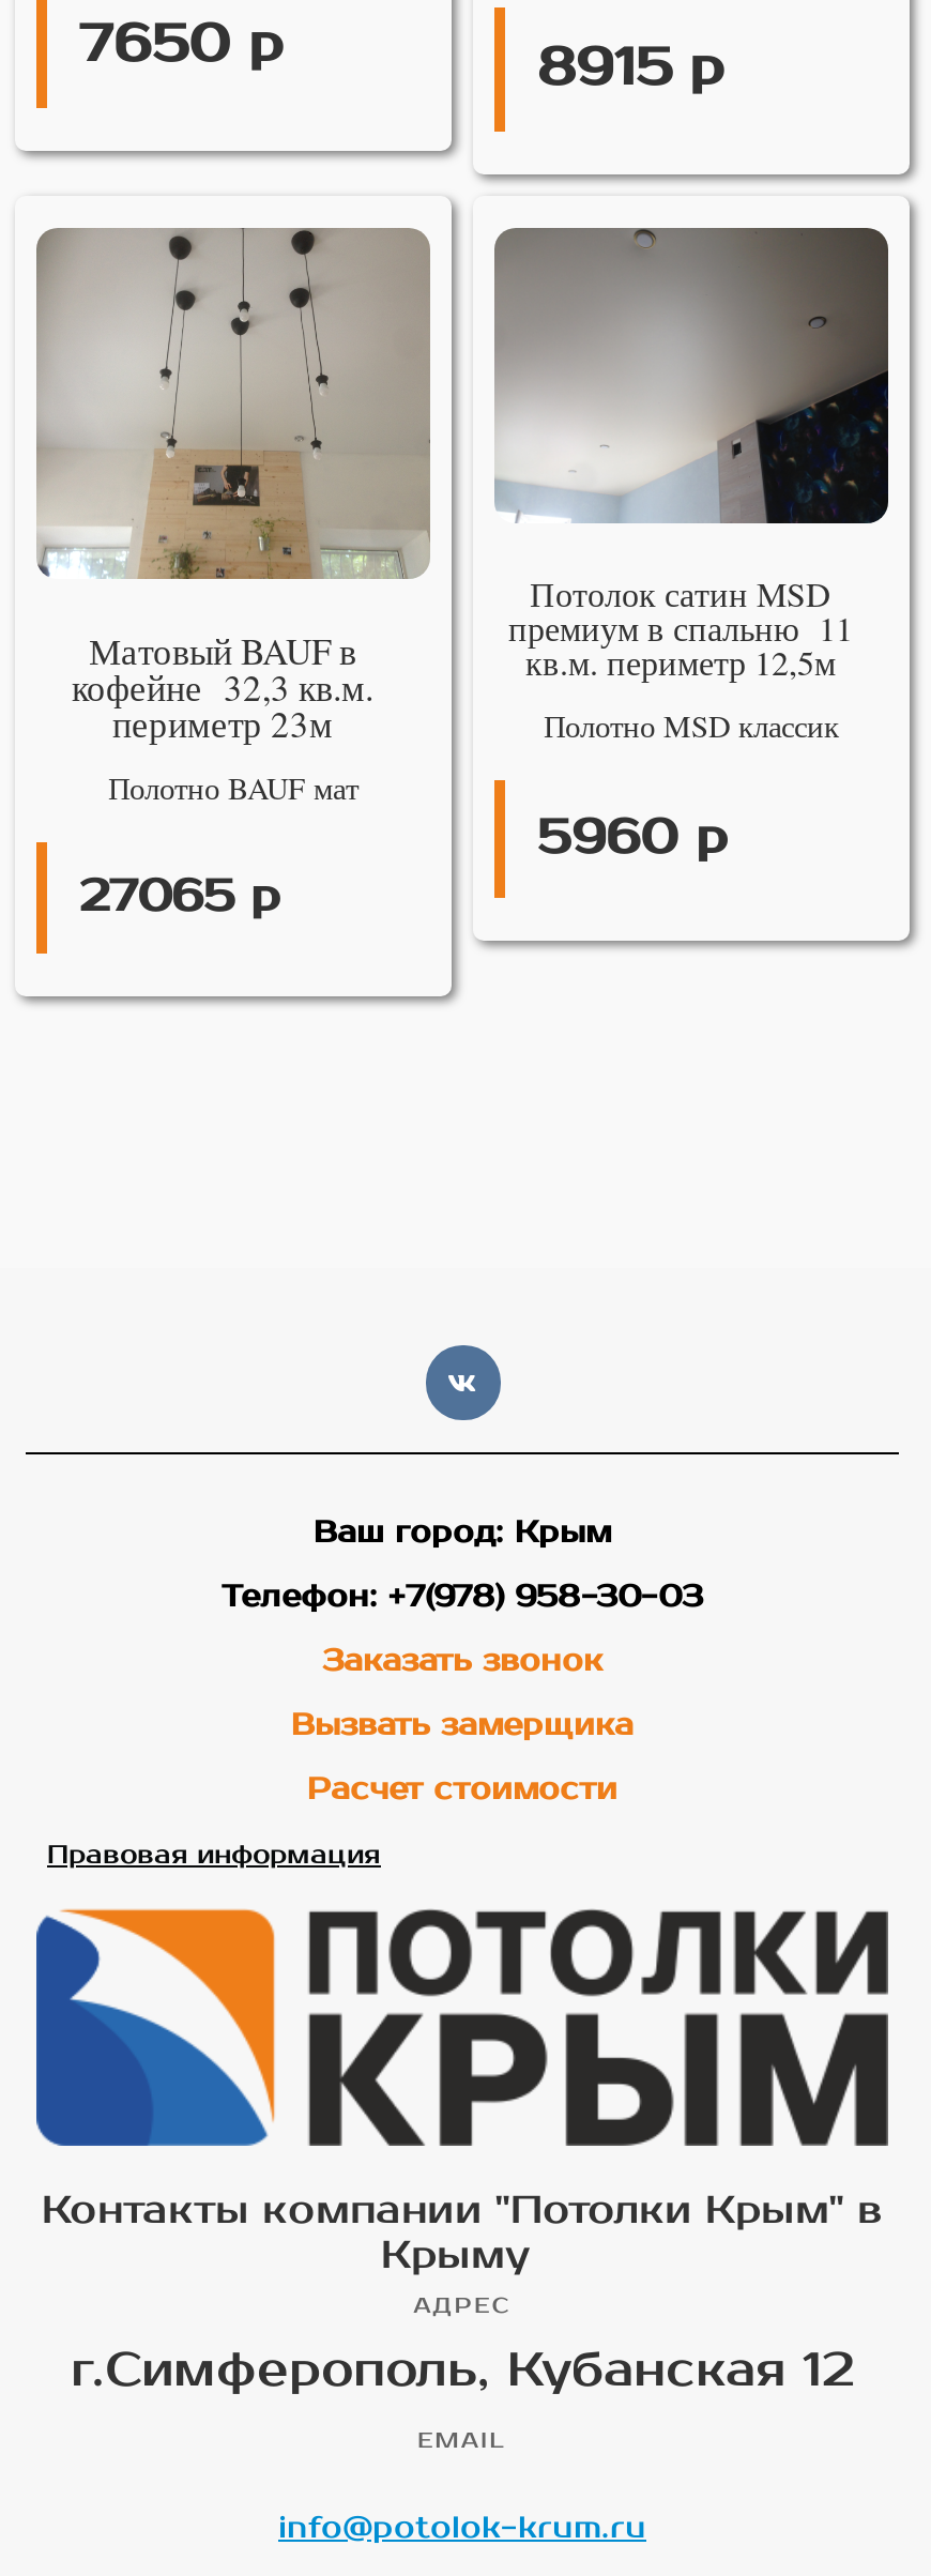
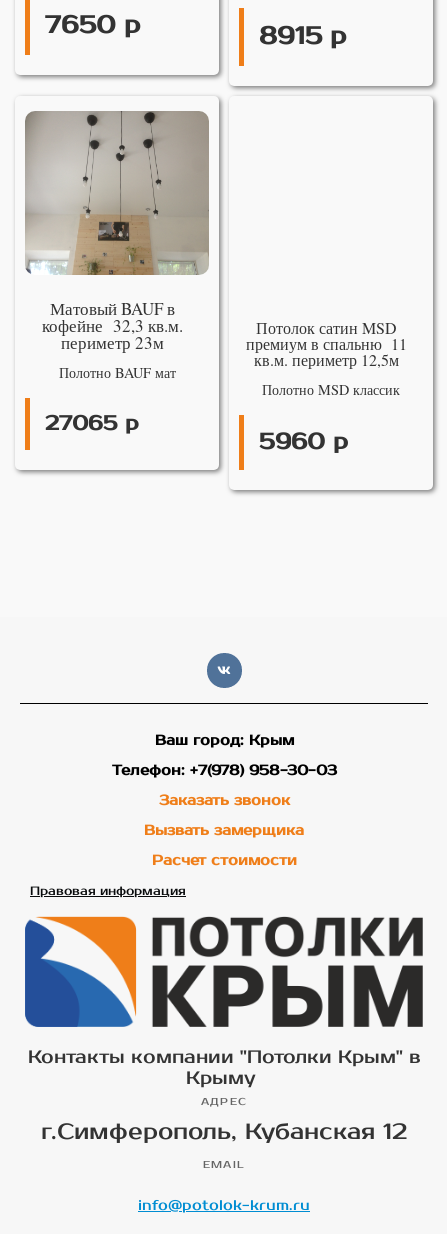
[492,226,890,525] [image] -> none
moved [508,569,853,867] -> [245,316,406,455]: Потолок сатин MSD | премиум в спальню 11 | кв.м. периметр 12,5м | Полотно MSD классик | 5960 р

